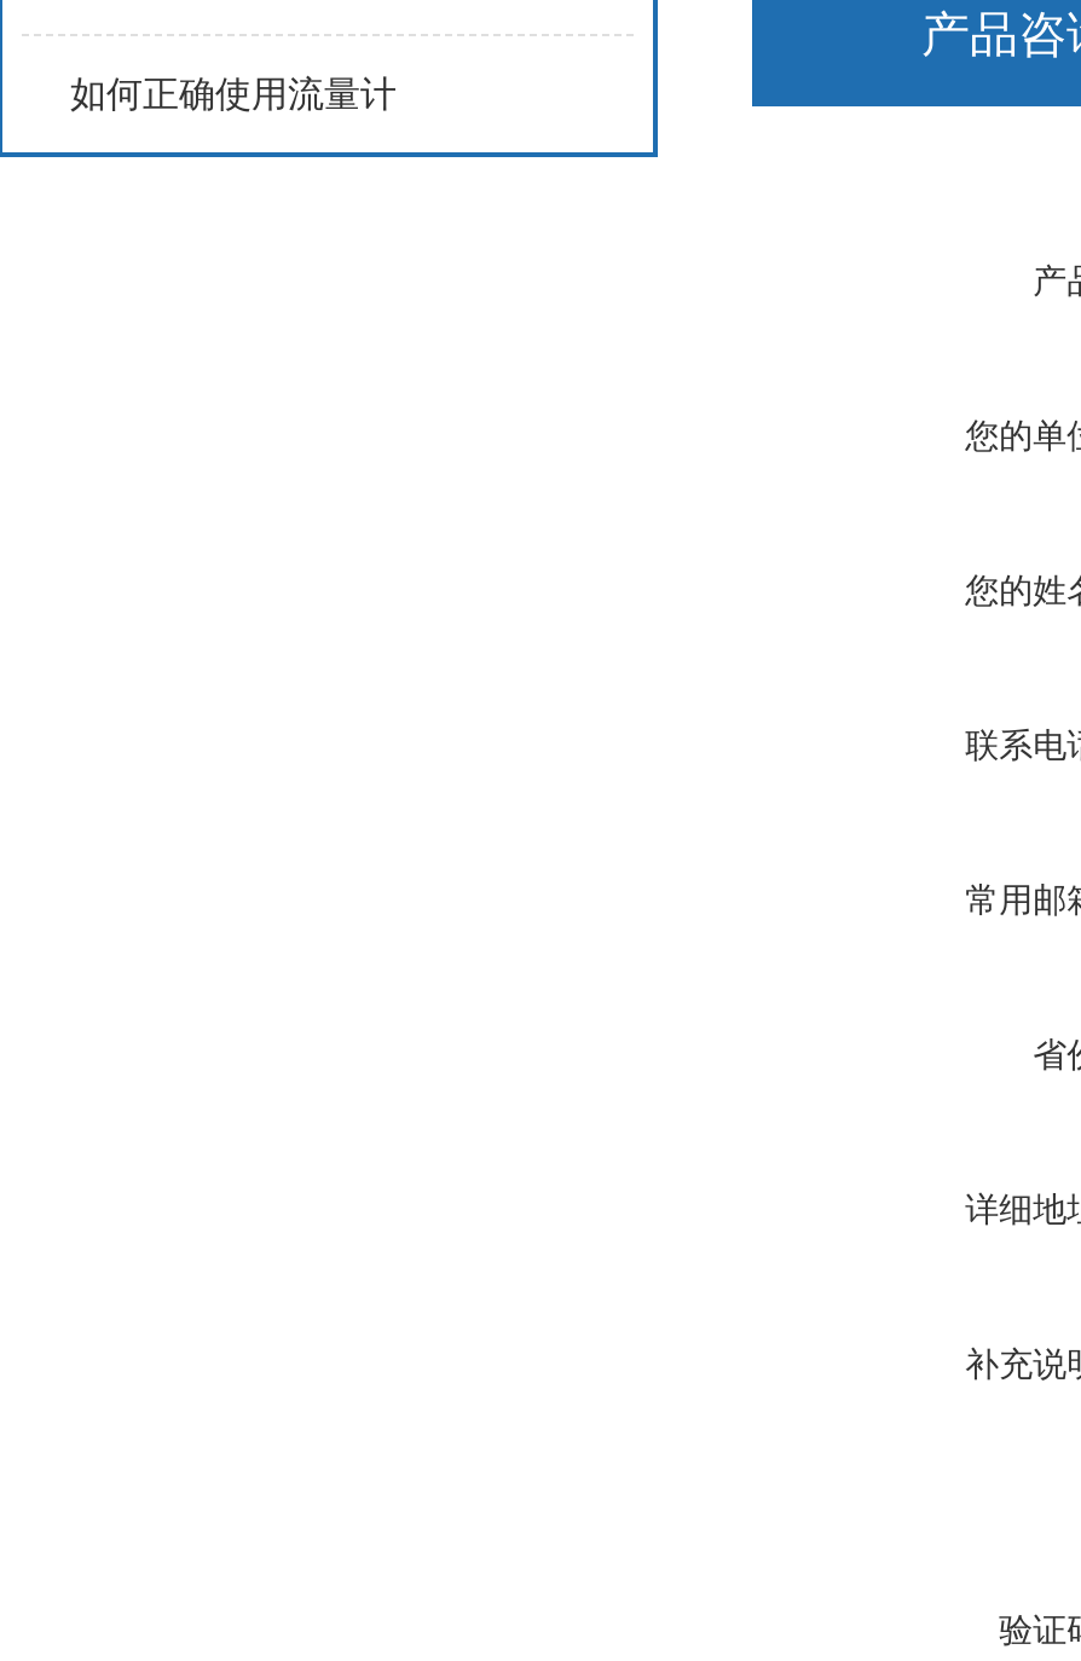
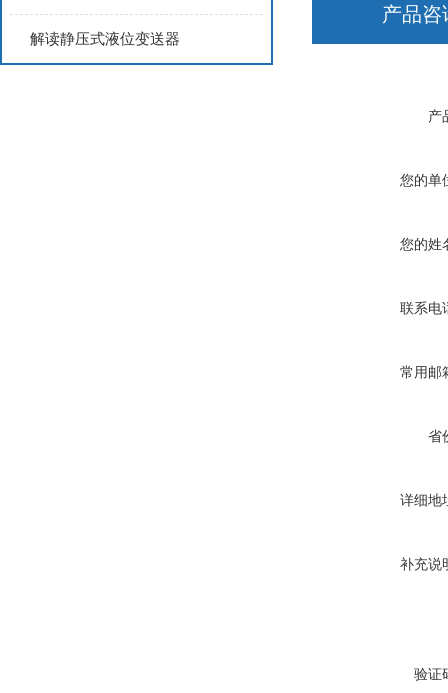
[70,73,397,114] 如何正确使用流量计 -> [30,30,180,47] 解读静压式液位变送器

